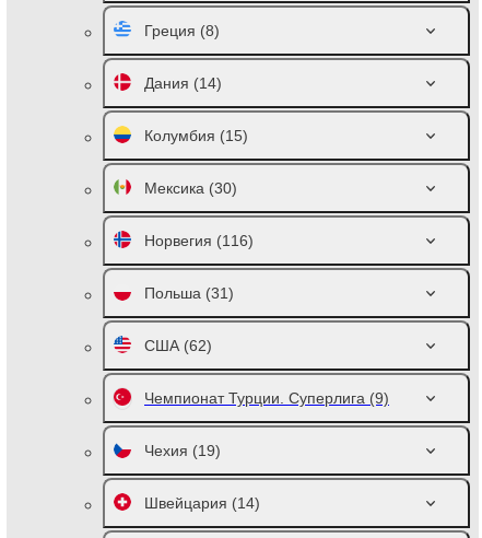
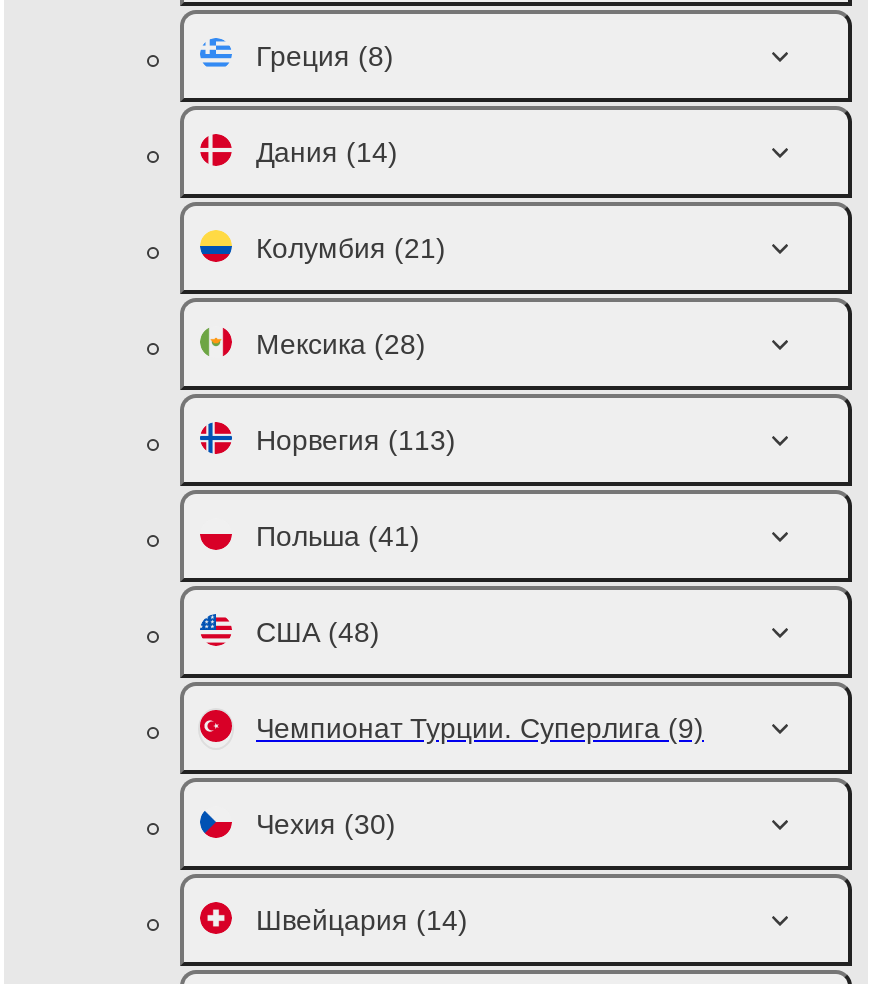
[144,127,248,144] Колумбия (15) -> [256,232,446,264] Колумбия (21)
[144,179,237,197] Мексика (30) -> [256,328,426,360] Мексика (28)
[144,232,254,249] Норвегия (116) -> [256,424,456,456] Норвегия (113)
[144,284,234,302] Польша (31) -> [256,520,420,552] Польша (41)
[144,337,212,354] США (62) -> [256,616,380,648] США (48)
[144,442,221,459] Чехия (19) -> [256,808,396,840] Чехия (30)

